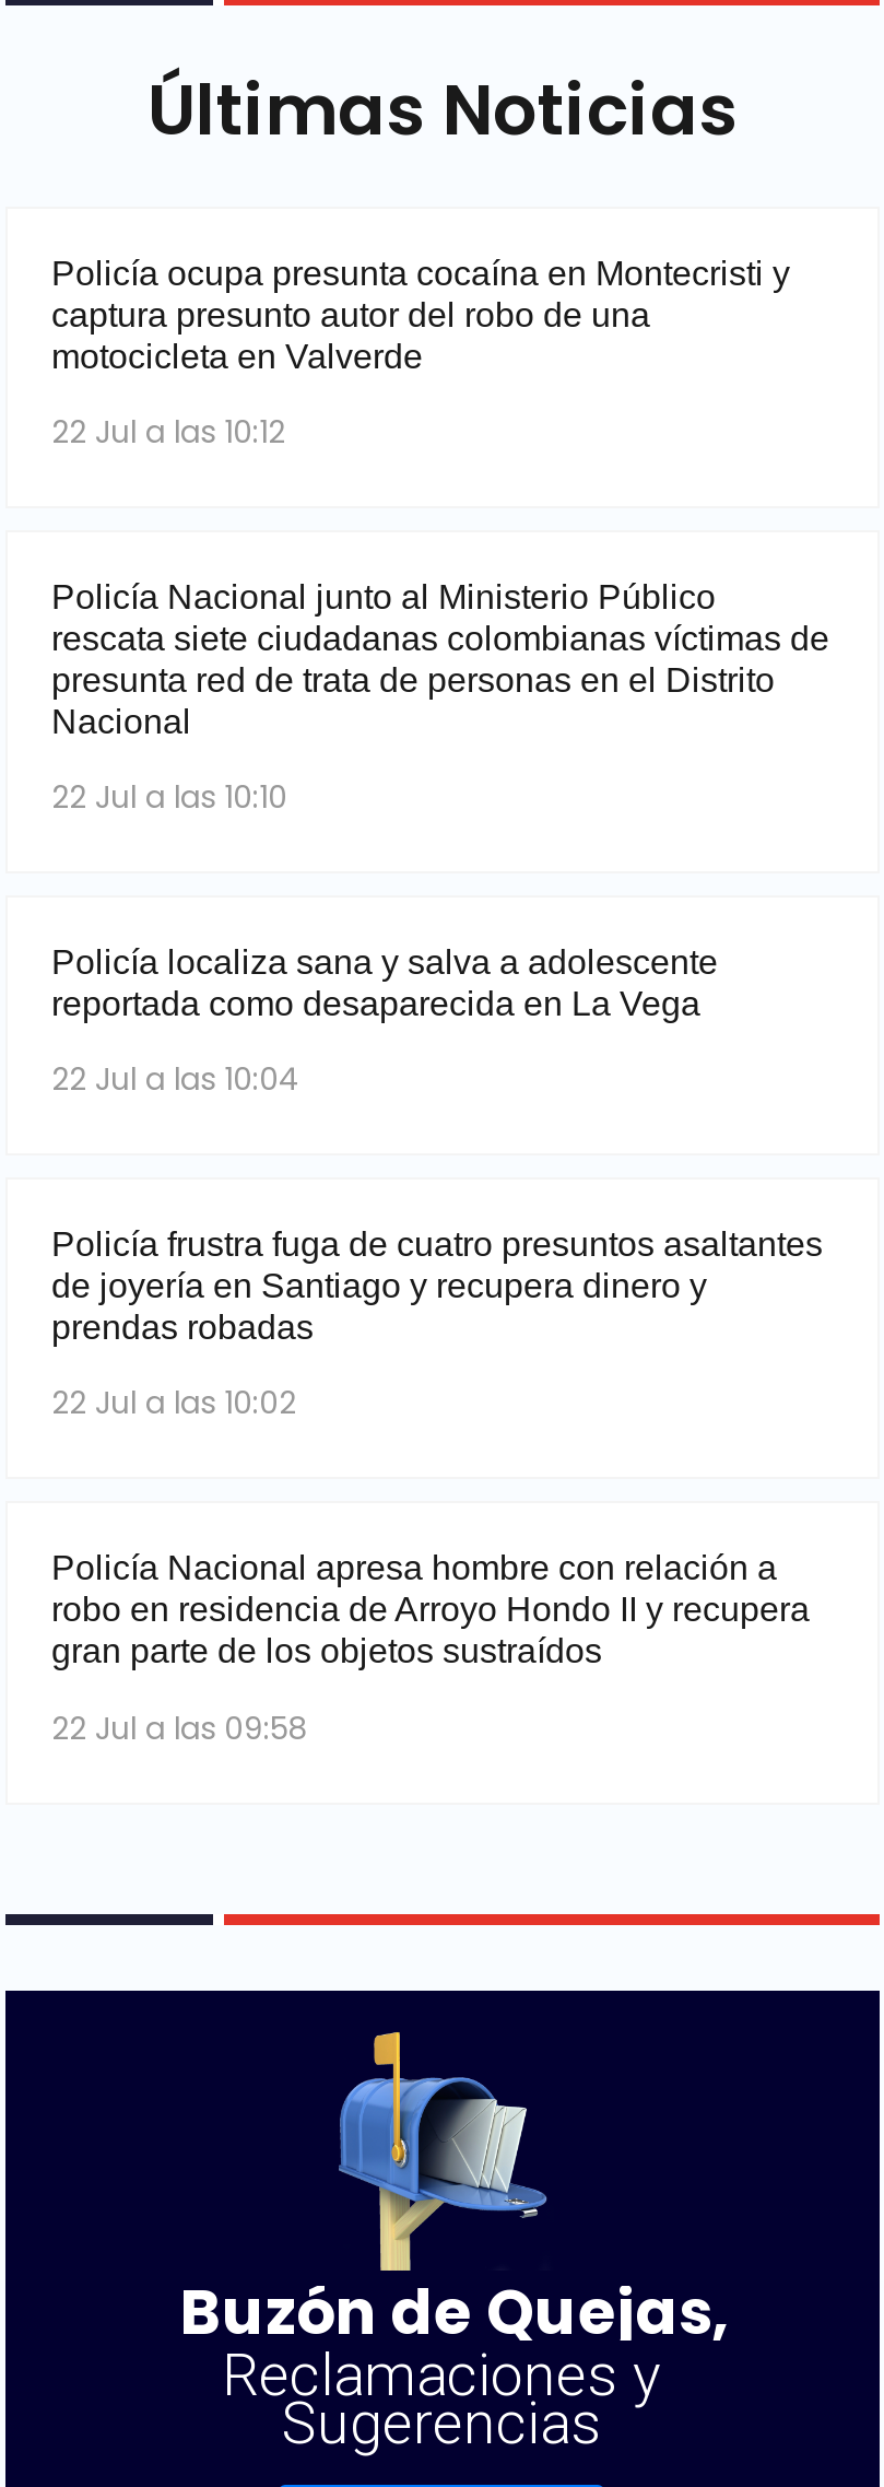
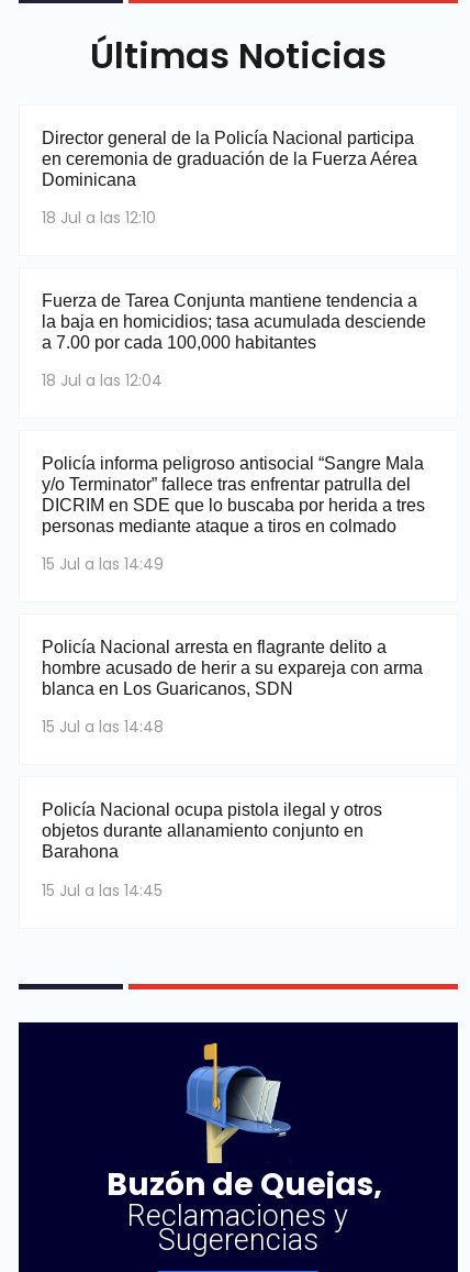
[51,254,790,374] Policía ocupa presunta cocaína en Montecristi y | captura presunto autor del robo de una | motocicleta en Valverde -> [42,128,417,189] Director general de la Policía Nacional participa | en ceremonia de graduación de la Fuerza Aérea | Dominicana
[51,410,285,453] 22 Jul a las 10:12 -> [42,206,156,228] 18 Jul a las 12:10
[51,578,829,740] Policía Nacional junto al Ministerio Público | rescata siete ciudadanas colombianas víctimas de | presunta red de trata de personas en el Distrito | Nacional -> [42,291,426,352] Fuerza de Tarea Conjunta mantiene tendencia a | la baja en homicidios; tasa acumulada desciende | a 7.00 por cada 100,000 habitantes
[51,775,287,819] 22 Jul a las 10:10 -> [42,369,163,391] 18 Jul a las 12:04
[51,943,718,1022] Policía localiza sana y salva a adolescente | reportada como desaparecida en La Vega -> [42,454,425,535] Policía informa peligroso antisocial “Sangre Mala | y/o Terminator” fallece tras enfrentar patrulla del | DICRIM en SDE que lo buscaba por herida a tres | personas mediante ataque a tiros en colmado
[51,1057,300,1101] 22 Jul a las 10:04 -> [42,553,164,575] 15 Jul a las 14:49
[51,1226,823,1346] Policía frustra fuga de cuatro presuntos asaltantes | de joyería en Santiago y recupera dinero y | prendas robadas -> [42,638,423,698] Policía Nacional arresta en flagrante delito a | hombre acusado de herir a su expareja con arma | blanca en Los Guaricanos, SDN
[51,1381,296,1425] 22 Jul a las 10:02 -> [42,716,164,738] 15 Jul a las 14:48
[51,1550,810,1670] Policía Nacional apresa hombre con relación a | robo en residencia de Arroyo Hondo II y recupera | gran parte de los objetos sustraídos -> [42,801,382,861] Policía Nacional ocupa pistola ilegal y otros | objetos durante allanamiento conjunto en | Barahona
[51,1705,307,1749] 22 Jul a las 09:58 -> [42,879,163,901] 15 Jul a las 14:45

